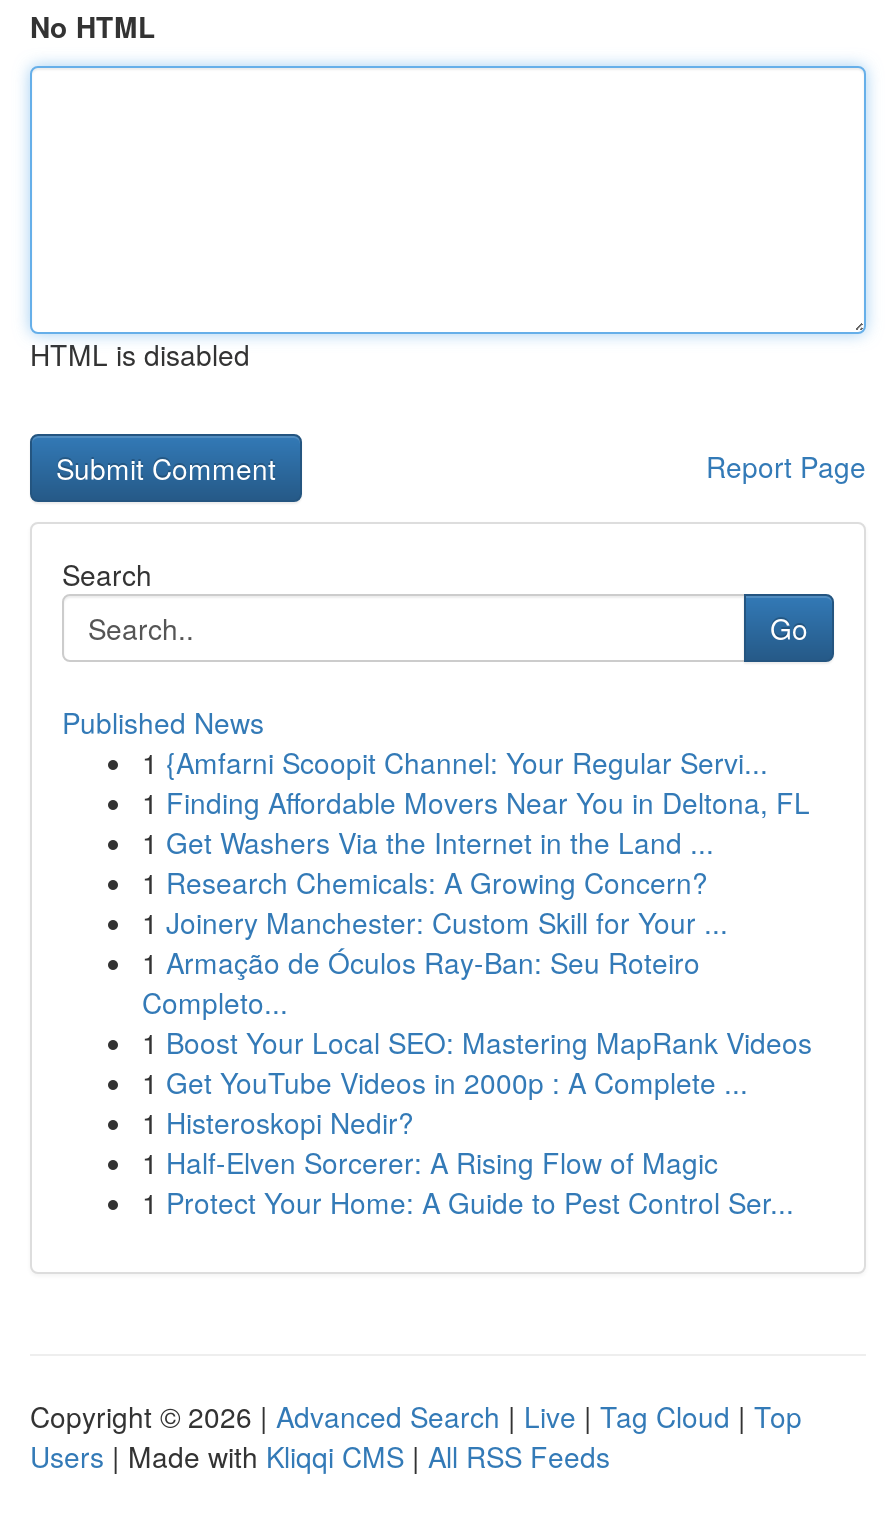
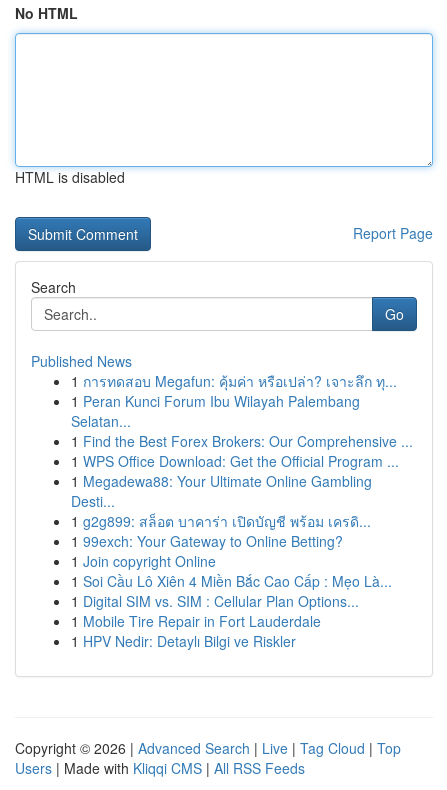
[142,742,812,1222] 1 {Amfarni Scoopit Channel: Your Regular Servi... | 1 Finding Affordable Movers Near You in Deltona, FL | 1 Get Washers Via the Internet in the Land ... | 1 Research Chemicals: A Growing Concern? | 1 Joinery Manchester: Custom Skill for Your ... | 1 Armação de Óculos Ray-Ban: Seu Roteiro | Completo... | 1 Boost Your Local SEO: Mastering MapRank Videos | 1 Get YouTube Videos in 2000p : A Complete ... | 1 Histeroskopi Nedir? | 1 Half-Elven Sorcerer: A Rising Flow of Magic | 1 Protect Your Home: A Guide to Pest Control Ser... -> [71,371,413,651] 1 การทดสอบ Megafun: คุ้มค่า หรือเปล่า? เจาะลึก ทุ... | 1 Peran Kunci Forum Ibu Wilayah Palembang | Selatan... | 1 Find the Best Forex Brokers: Our Comprehensive ... | 1 WPS Office Download: Get the Official Program ... | 1 Megadewa88: Your Ultimate Online Gambling | Desti... | 1 g2g899: สล็อต บาคาร่า เปิดบัญชี พร้อม เครดิ... | 1 99exch: Your Gateway to Online Betting? | 1 Join copyright Online | 1 Soi Cầu Lô Xiên 4 Miền Bắc Cao Cấp : Mẹo Là... | 1 Digital SIM vs. SIM : Cellular Plan Options... | 1 Mobile Tire Repair in Fort Lauderdale | 1 HPV Nedir: Detaylı Bilgi ve Riskler

